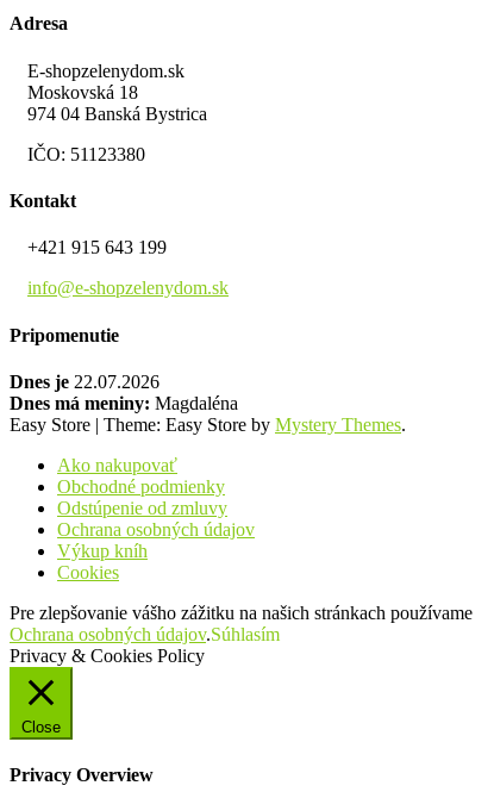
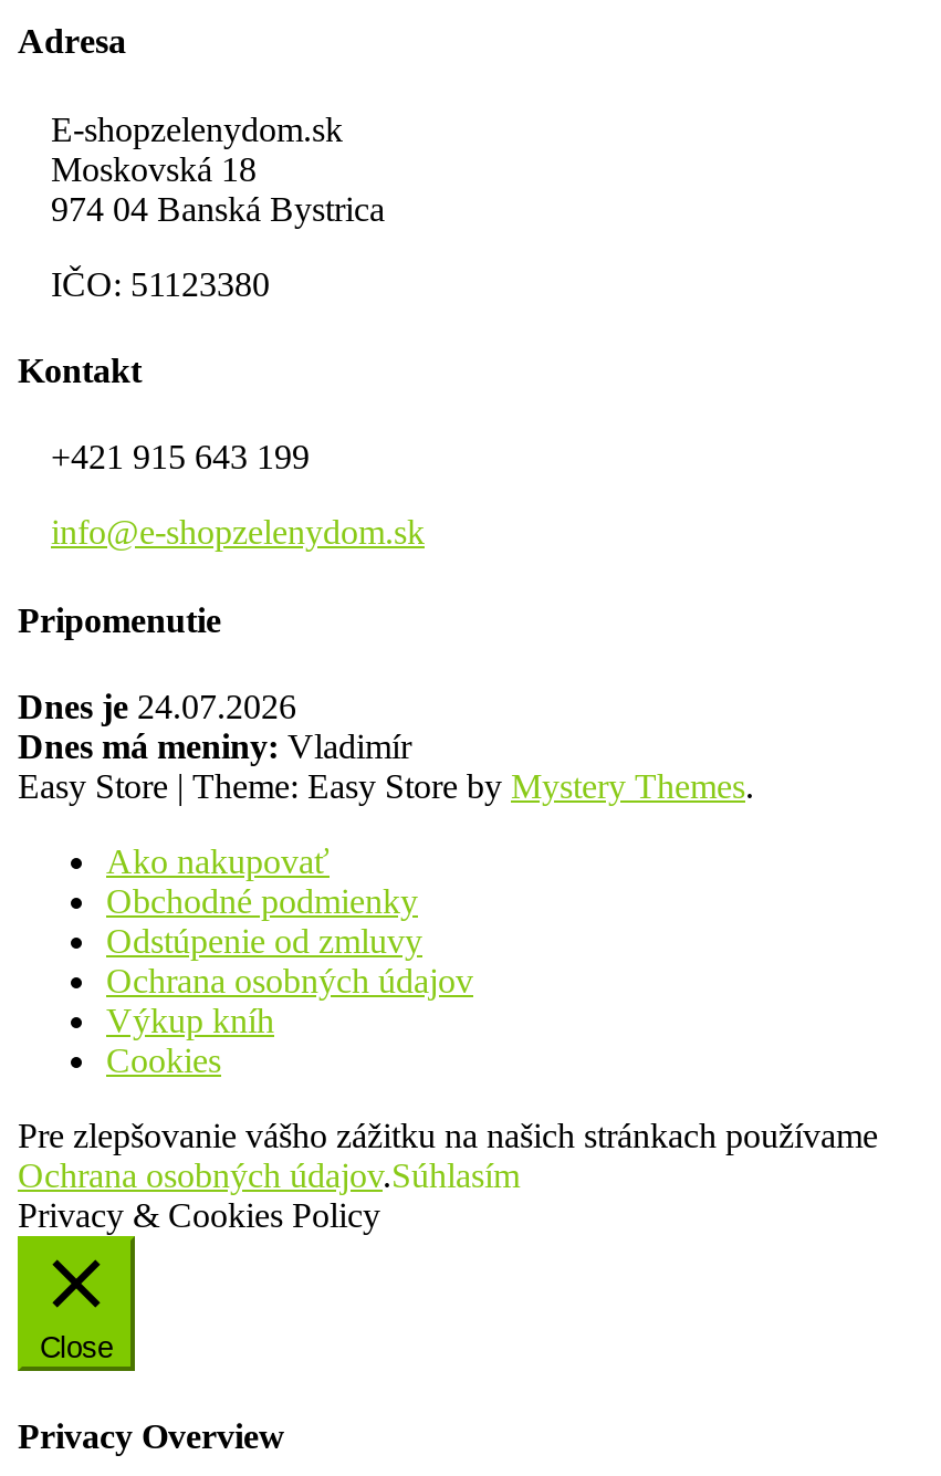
[10,371,160,392] Dnes je 22.07.2026 -> [18,687,296,725] Dnes je 24.07.2026
[10,393,238,413] Dnes má meniny: Magdaléna -> [18,727,411,765] Dnes má meniny: Vladimír

